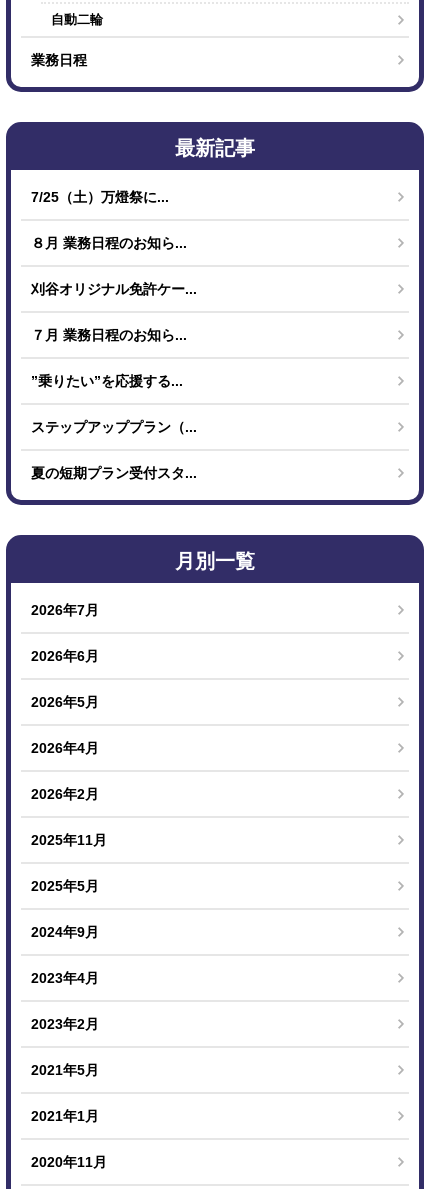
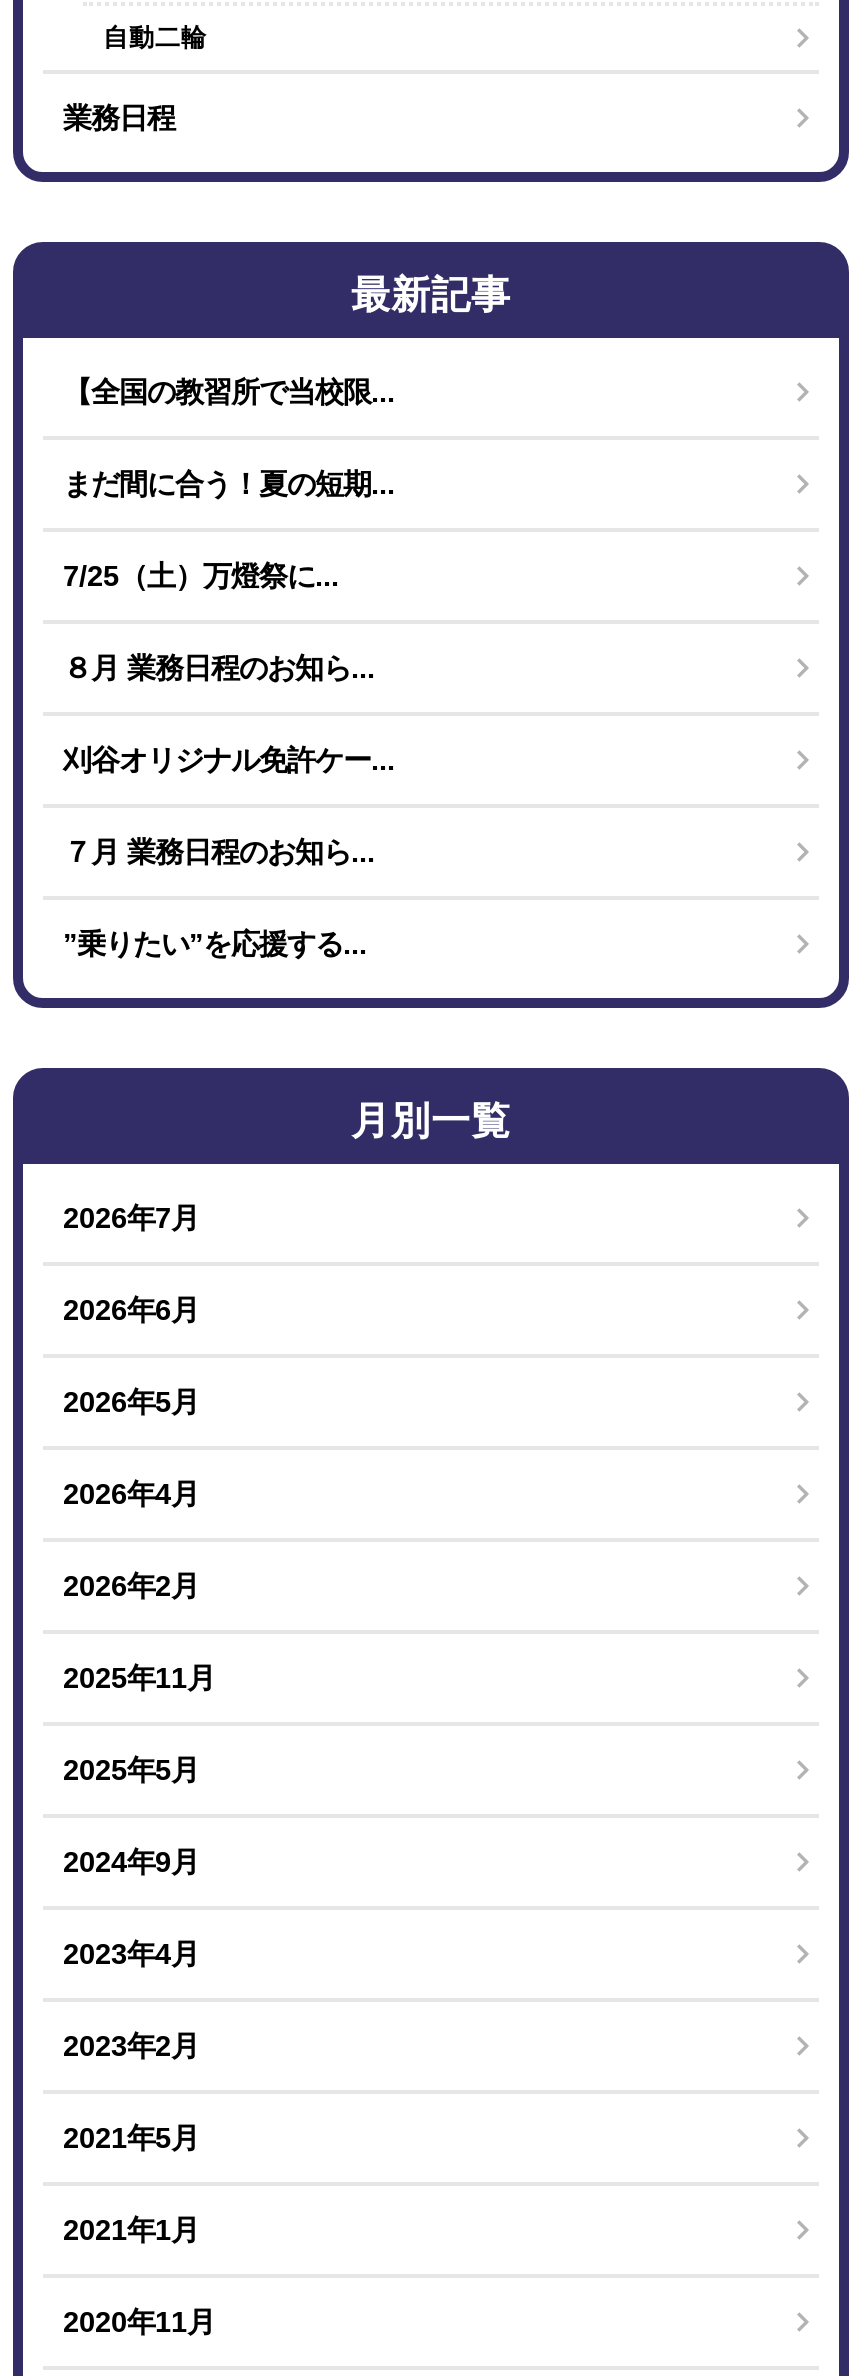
none -> [63,376,395,500] 【全国の教習所で当校限... | まだ間に合う！夏の短期...
moved [31,189,197,389] -> [63,560,395,960]: 7/25（土）万燈祭に... | ８月 業務日程のお知ら... | 刈谷オリジナル免許ケー... | ７月 業務日程のお知ら... | ”乗りたい”を応援する...
[31,419,197,481] ステップアッププラン（... | 夏の短期プラン受付スタ... -> none

